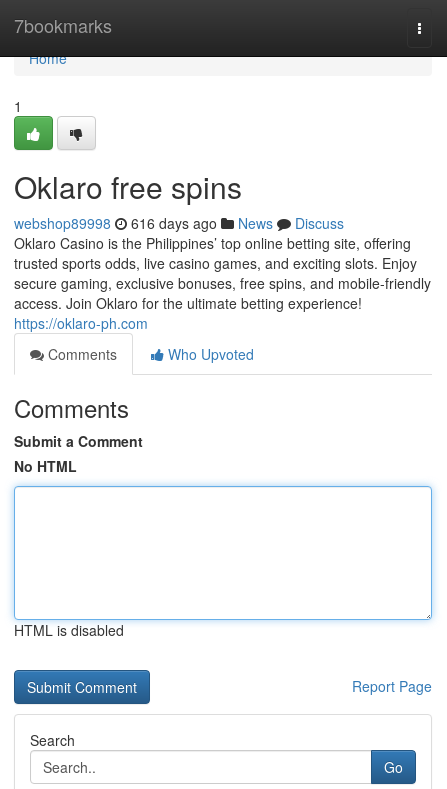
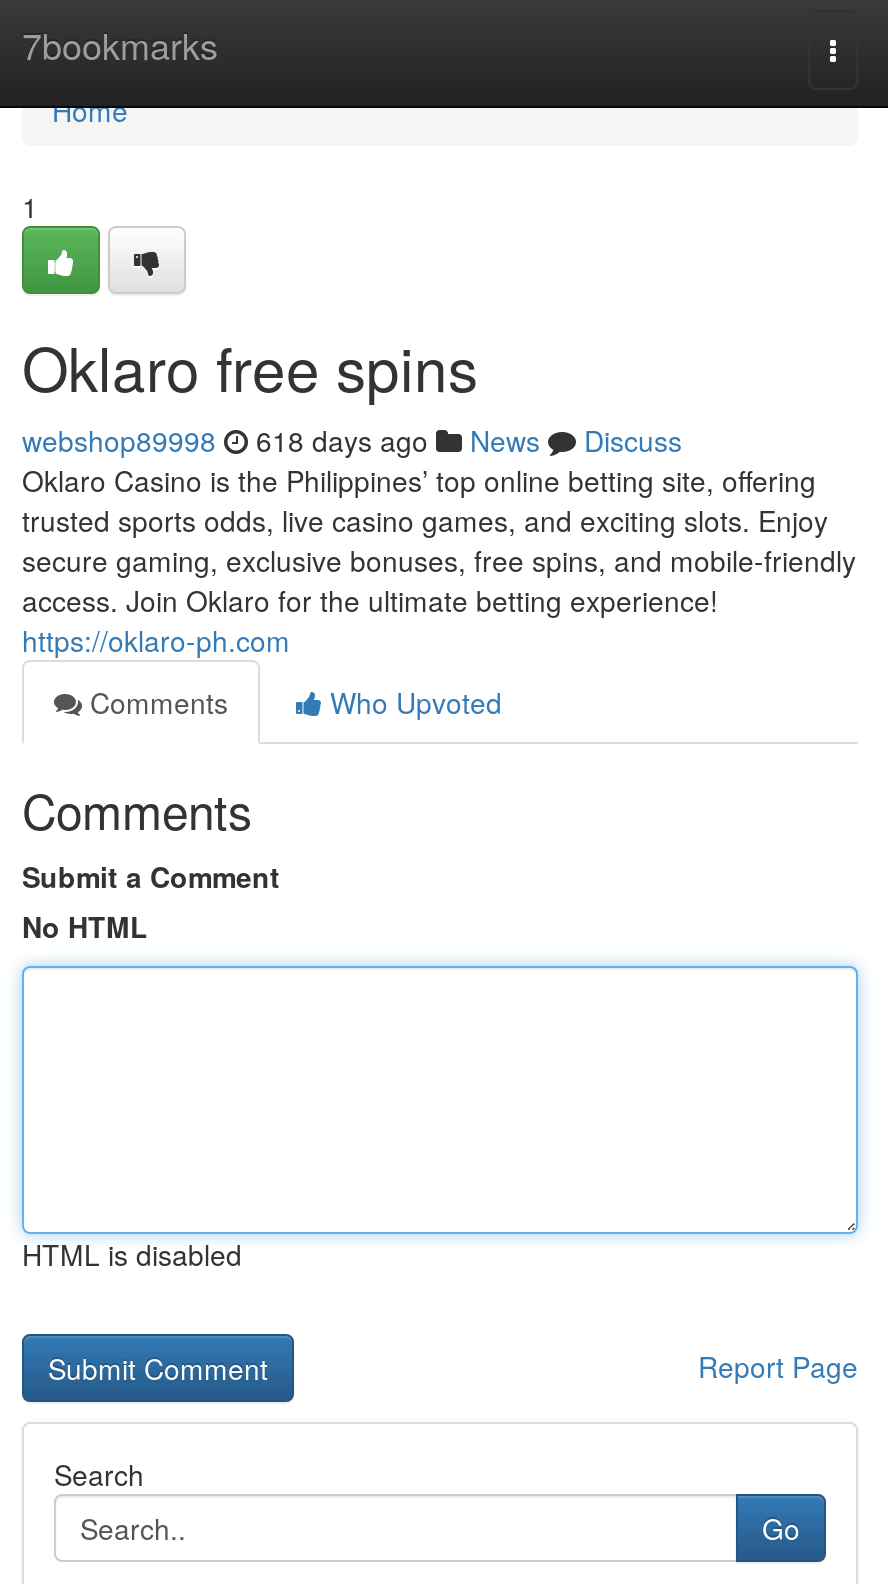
[14,213,344,233] webshop89998 616 days ago News Discuss -> [22,420,682,460] webshop89998 618 days ago News Discuss

